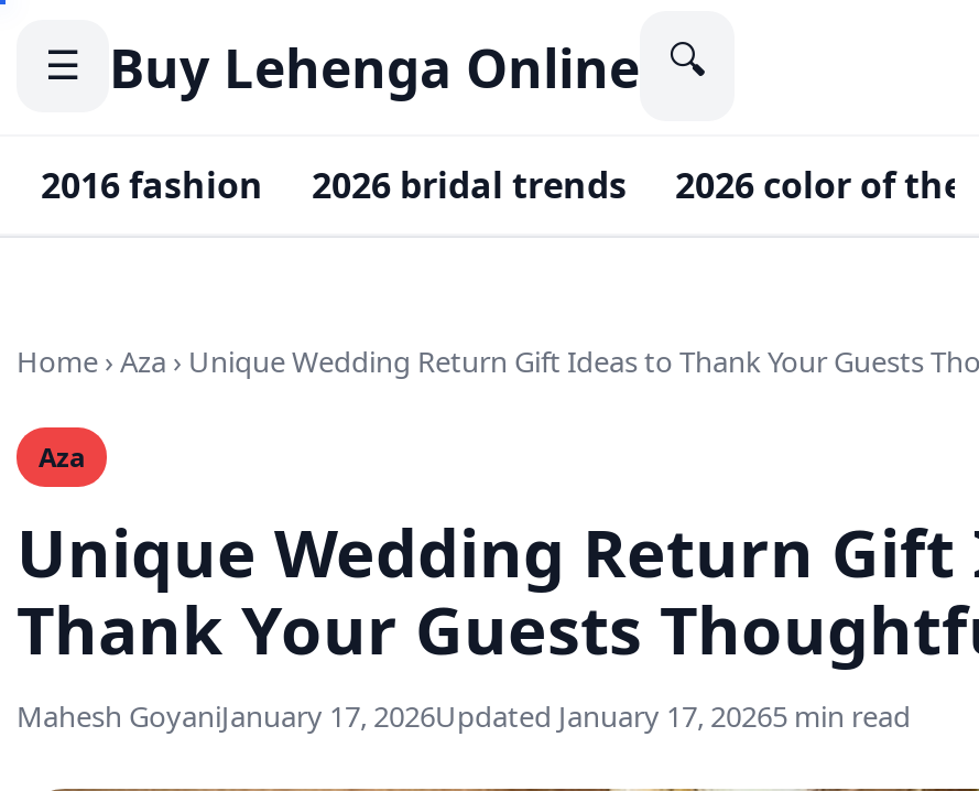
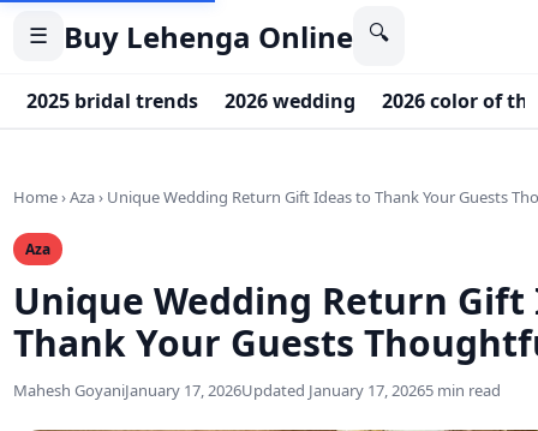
[41,161,627,209] 2016 fashion | 2026 bridal trends -> [26,88,355,114] 2025 bridal trends | 2026 wedding

